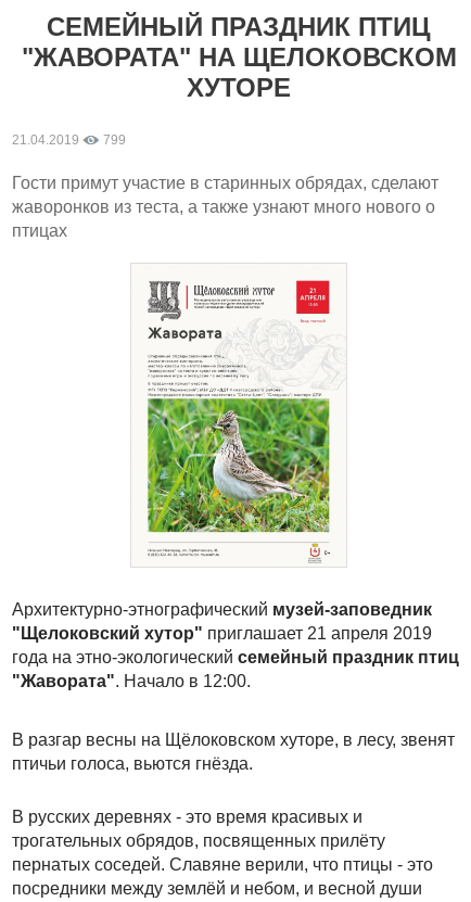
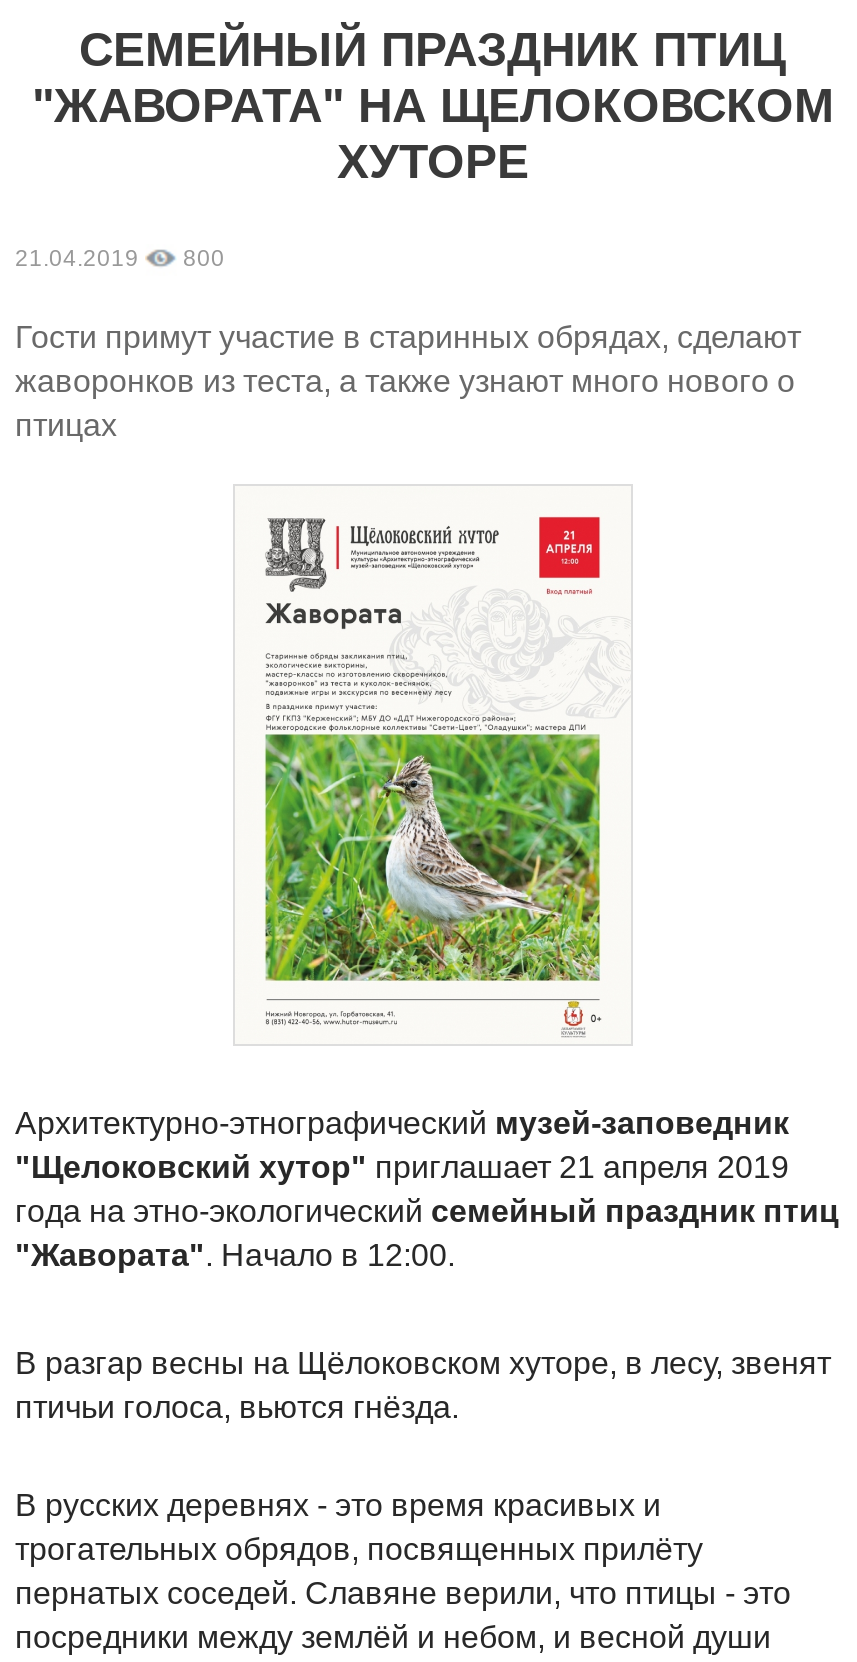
[12,132,126,147] 21.04.2019 799 -> [15,244,225,270] 21.04.2019 800

